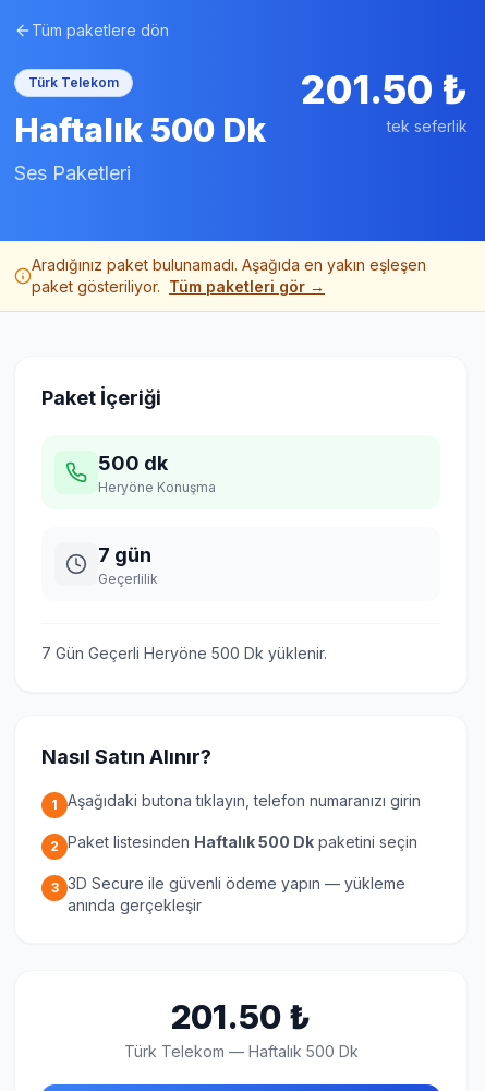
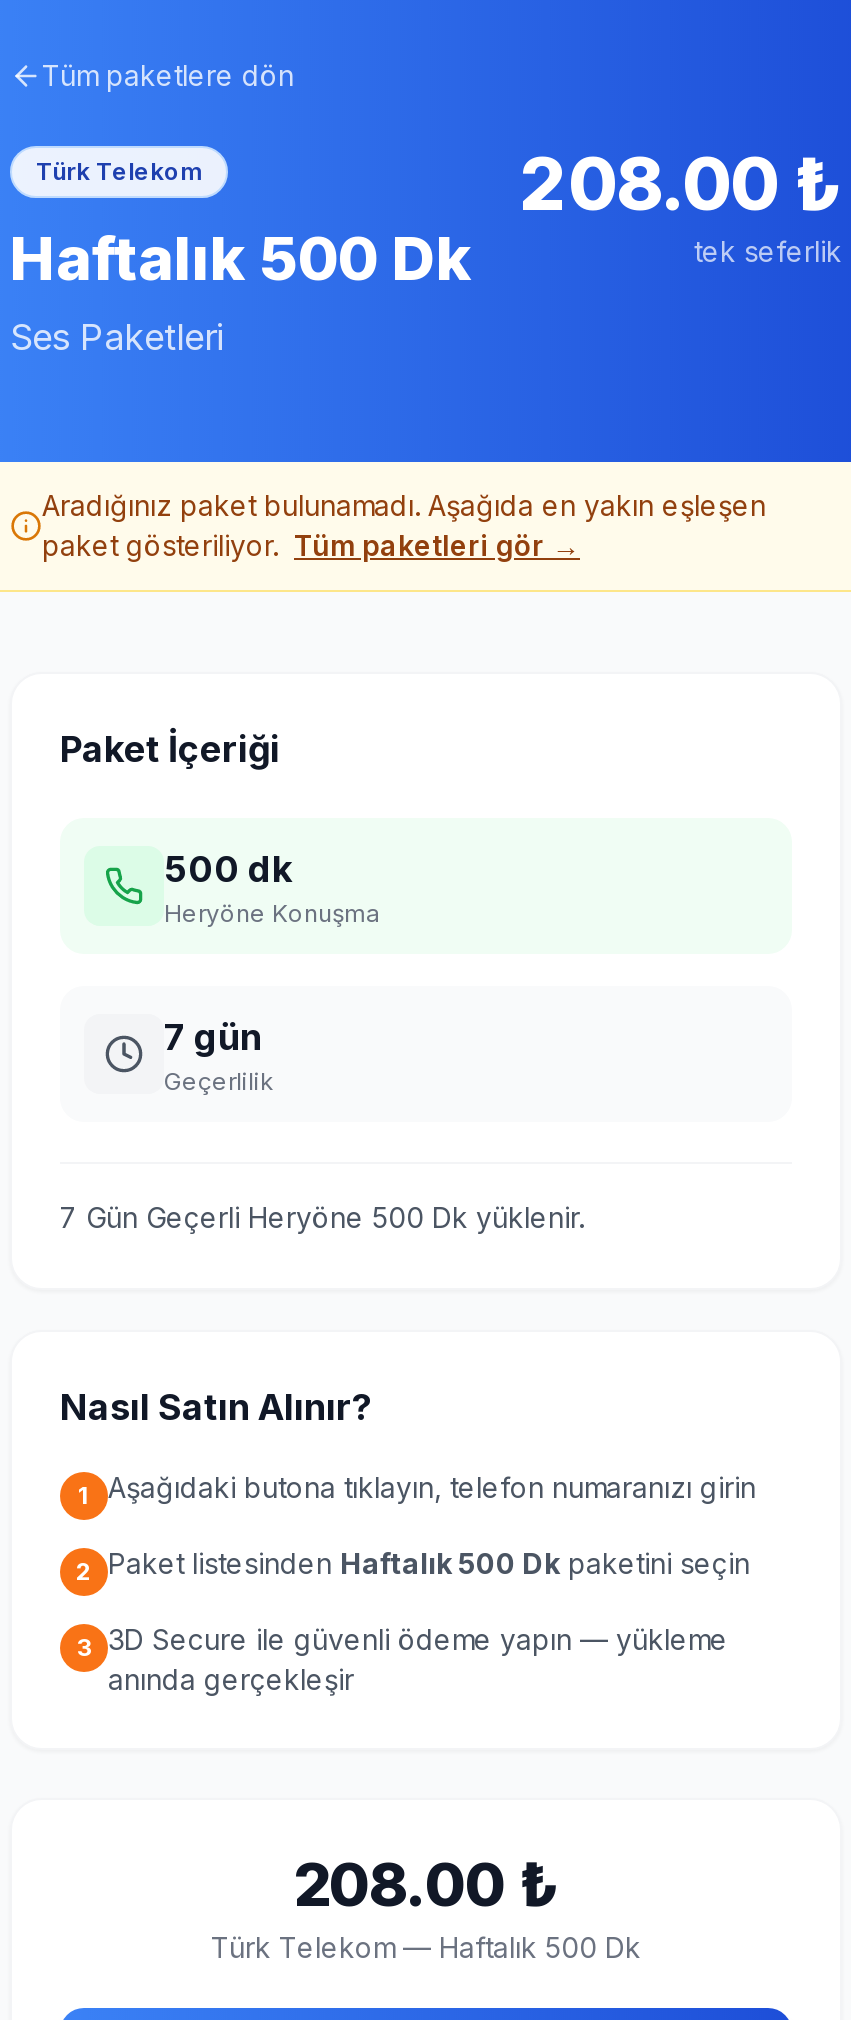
[300,65,468,113] 201.50 ₺ -> [520,140,842,228] 208.00 ₺
[171,997,311,1036] 201.50 ₺ -> [293,1848,559,1920] 208.00 ₺

